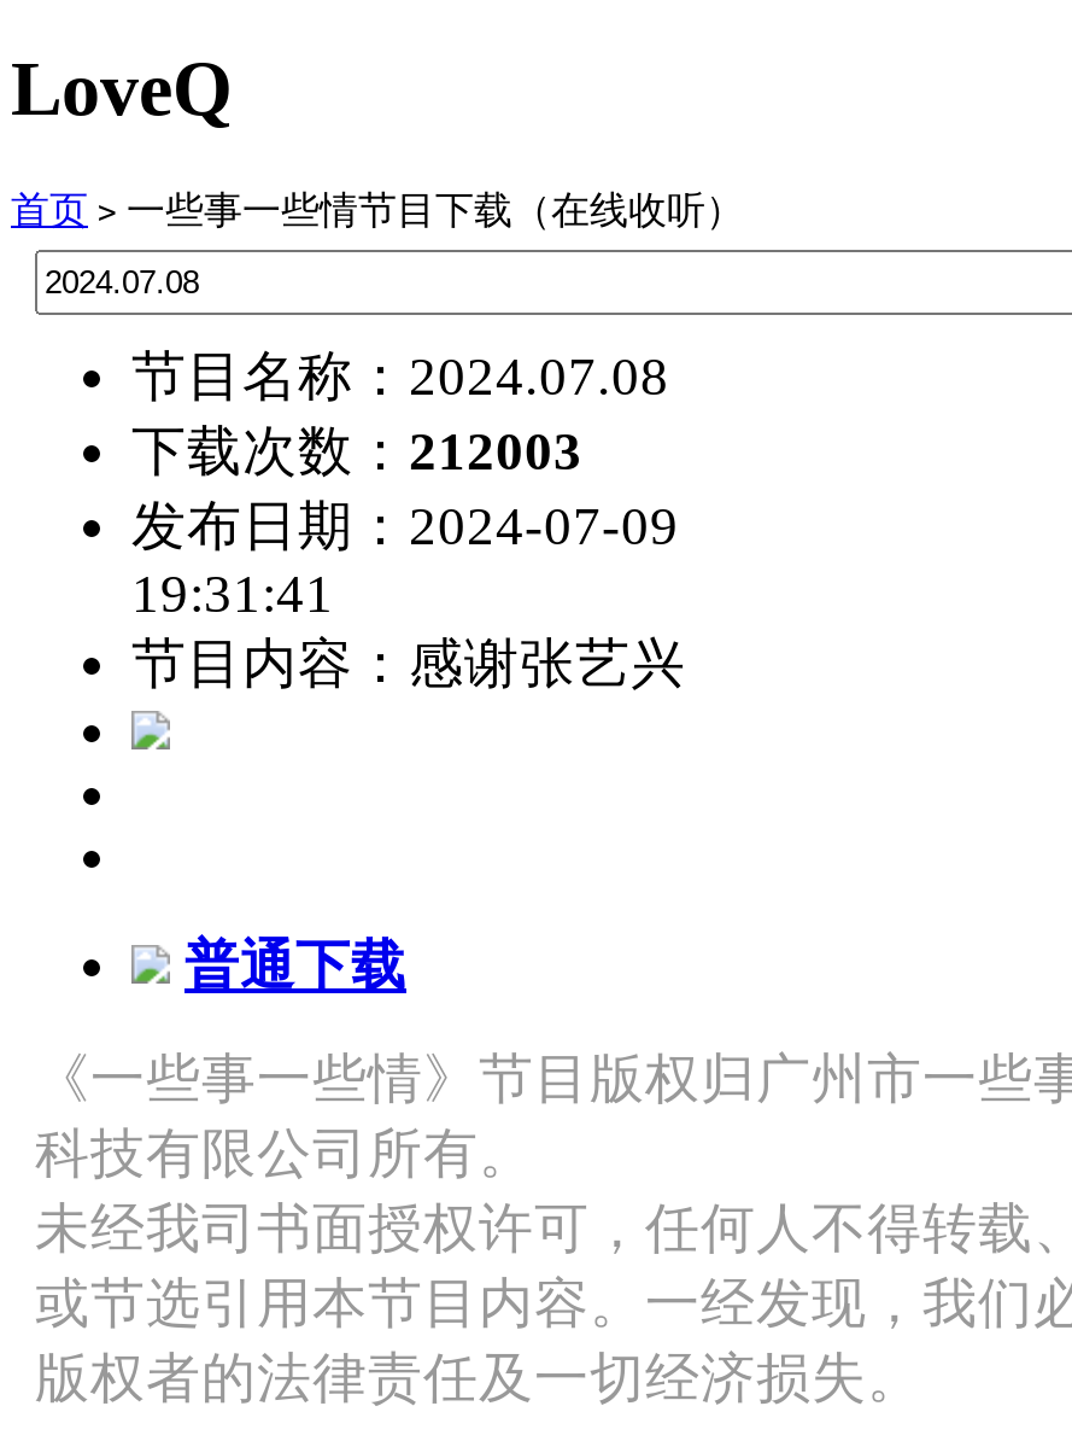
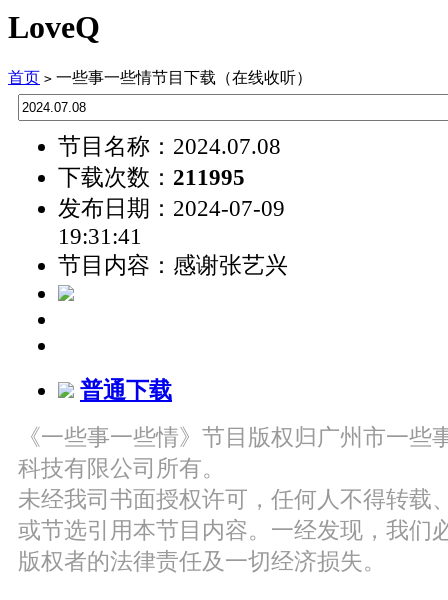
[131,421,582,481] 下载次数：212003 -> [58,165,245,190] 下载次数：211995

